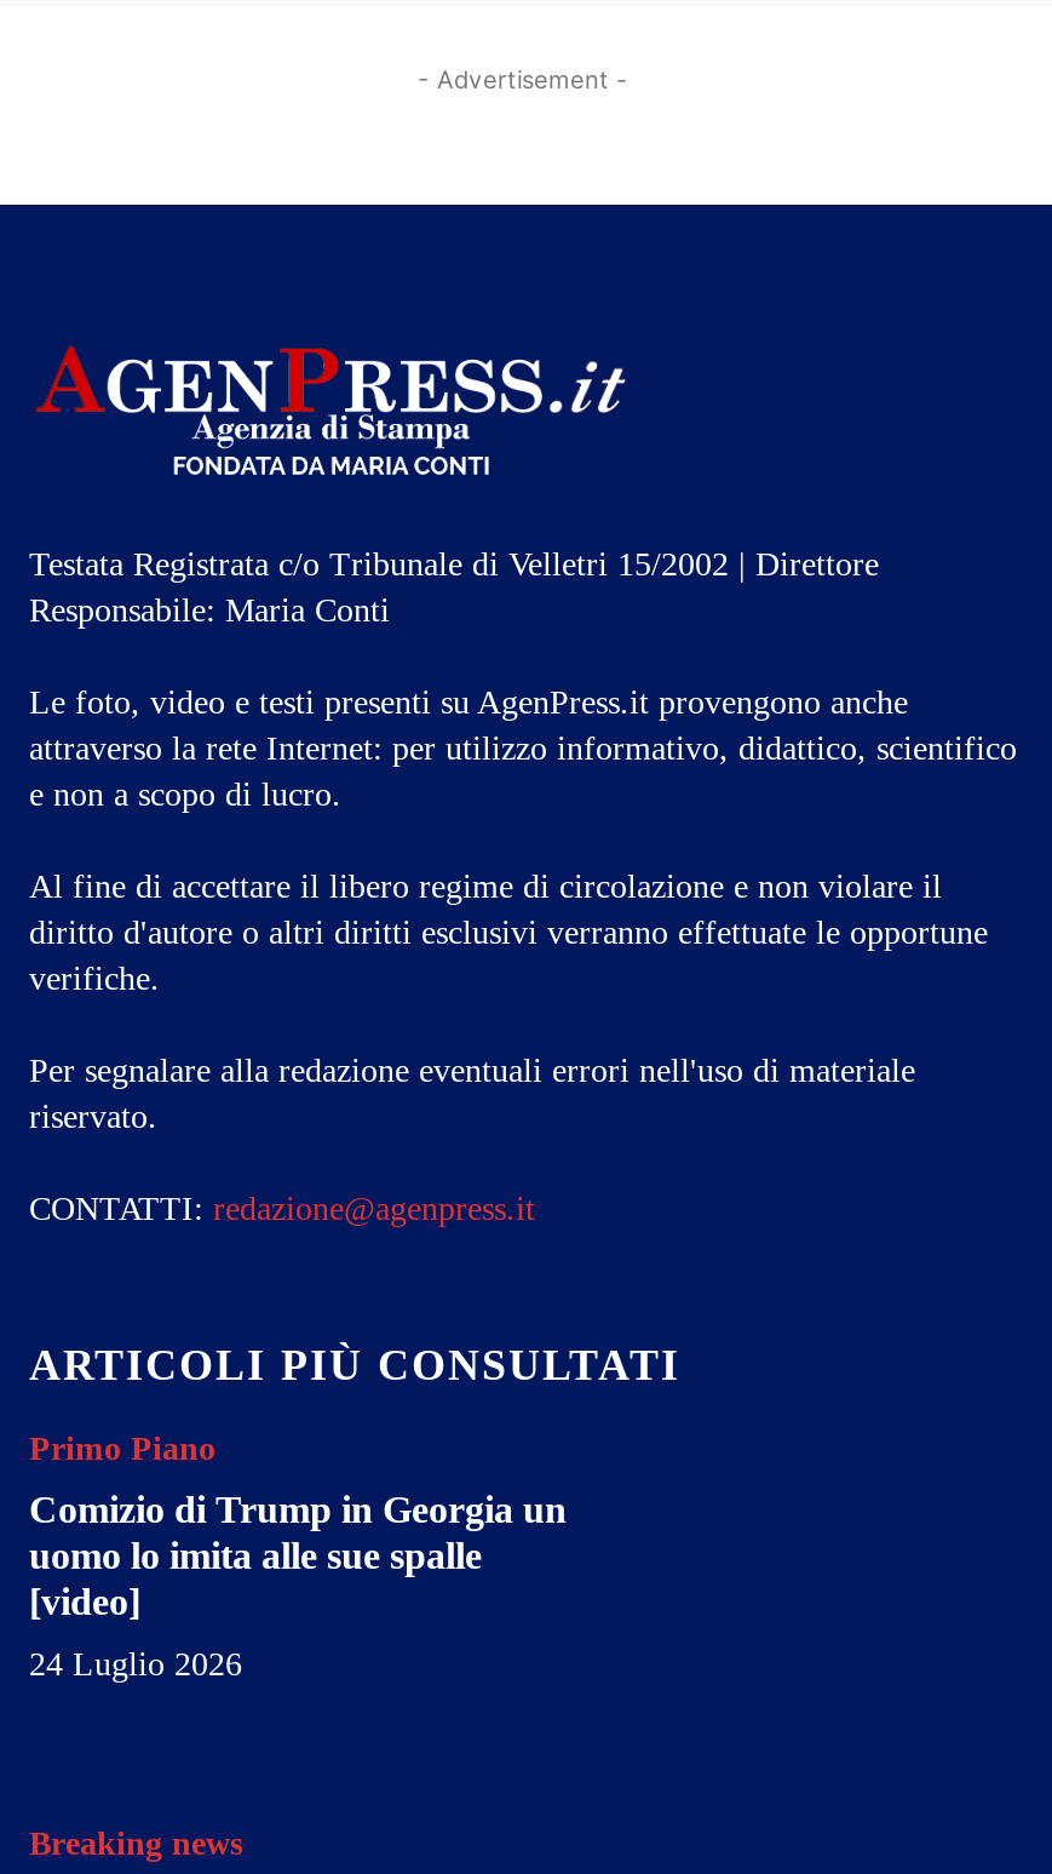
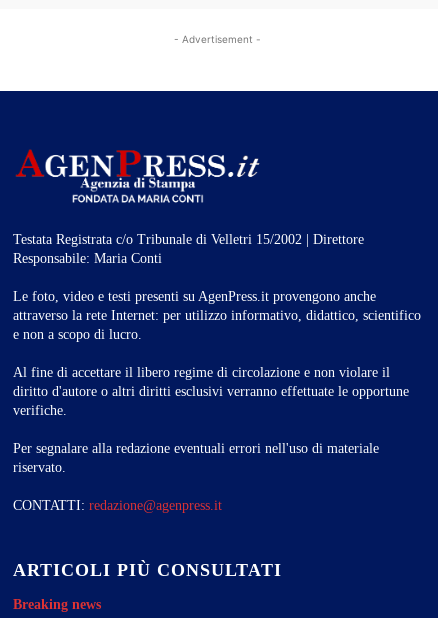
[29,1431,567,1683] Primo Piano | Comizio di Trump in Georgia un | uomo lo imita alle sue spalle | [video] | 24 Luglio 2026 -> none

